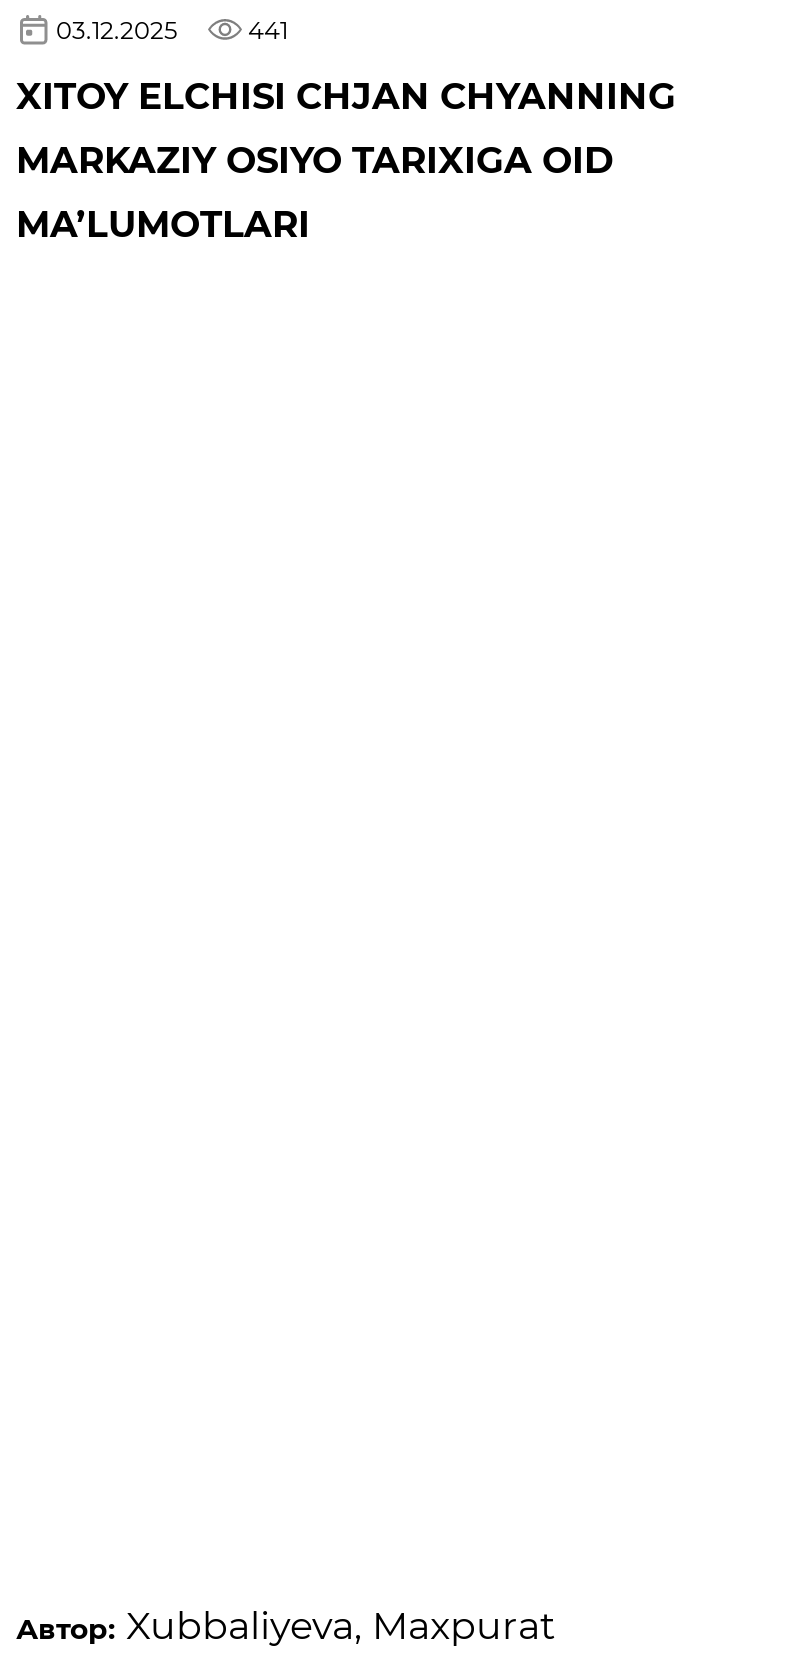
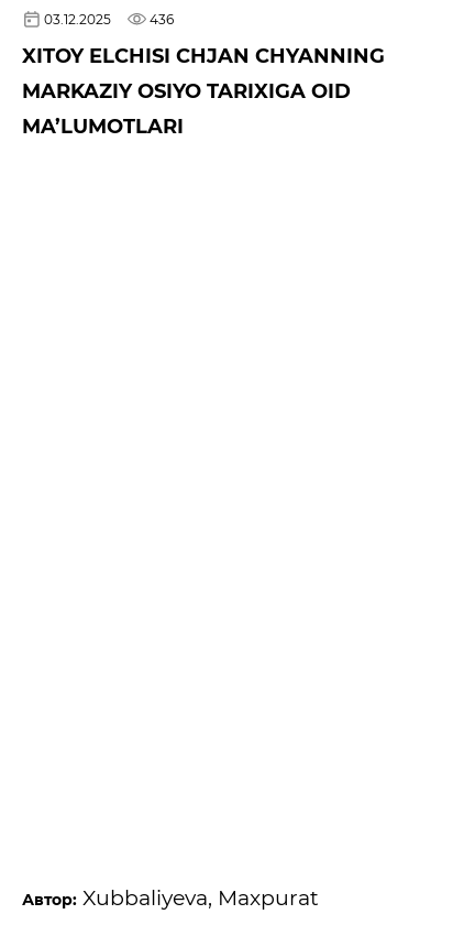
[248,15,288,45] 441 -> [150,11,174,28] 436

